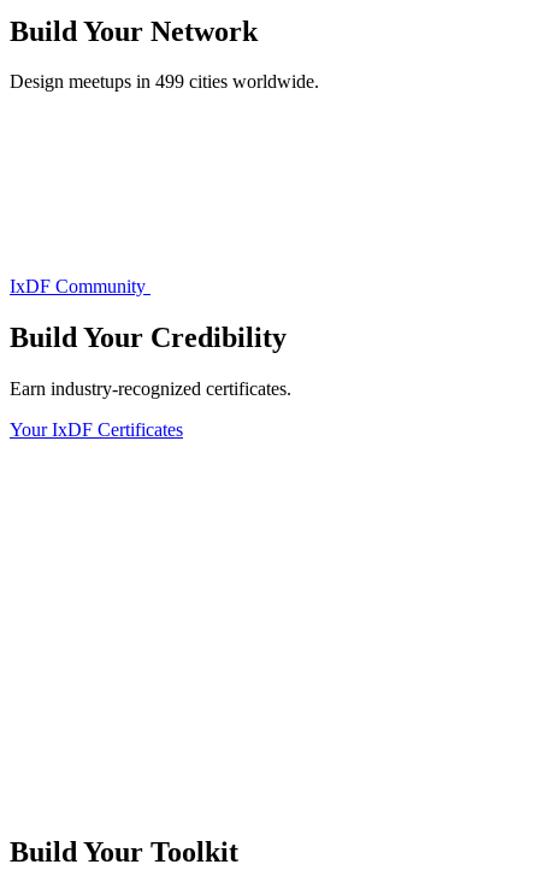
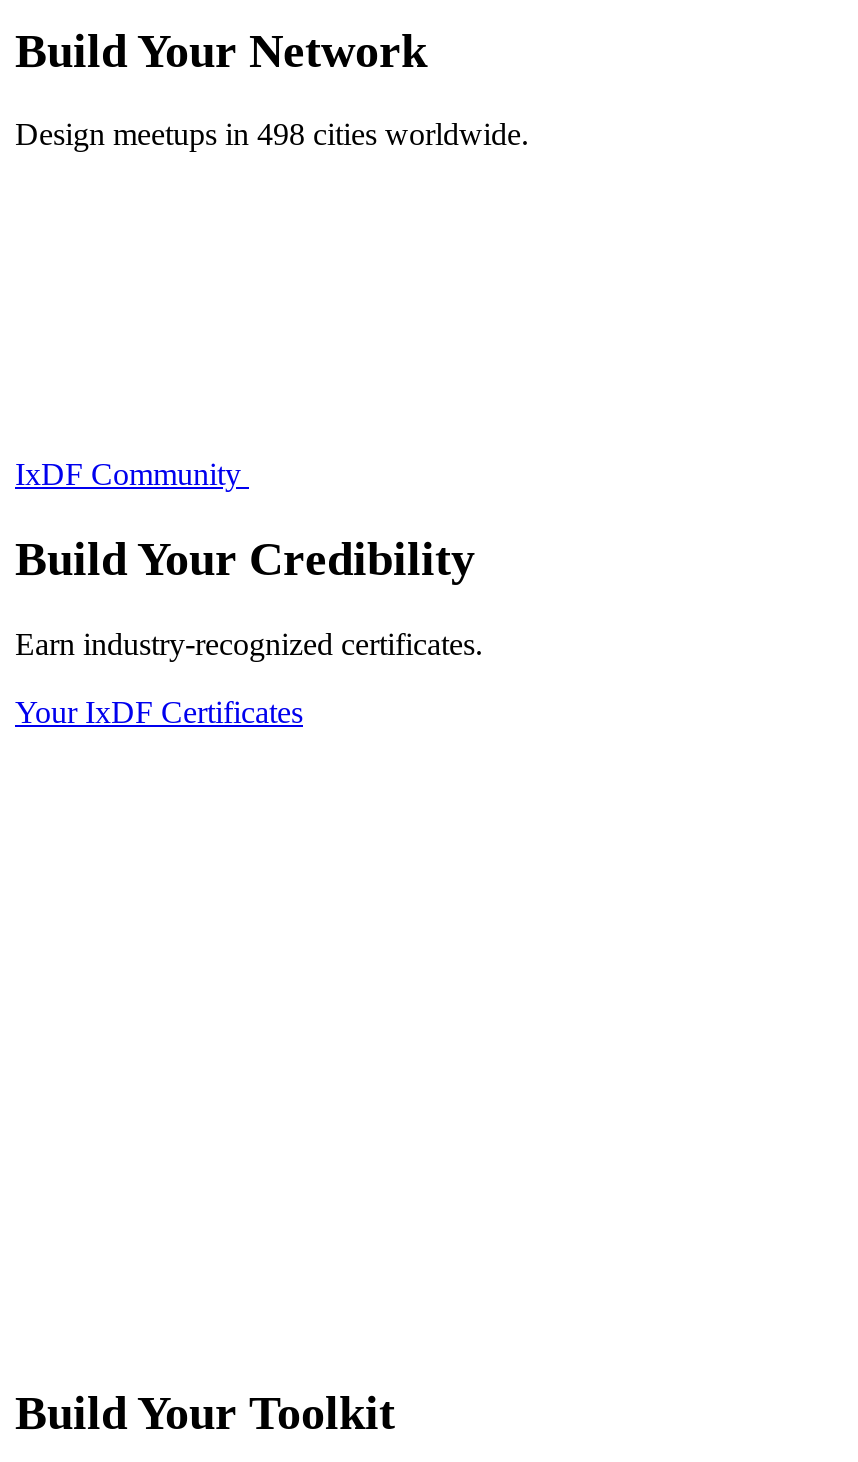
[10,72,319,92] Design meetups in 499 cities worldwide. -> [15,118,529,152] Design meetups in 498 cities worldwide.

